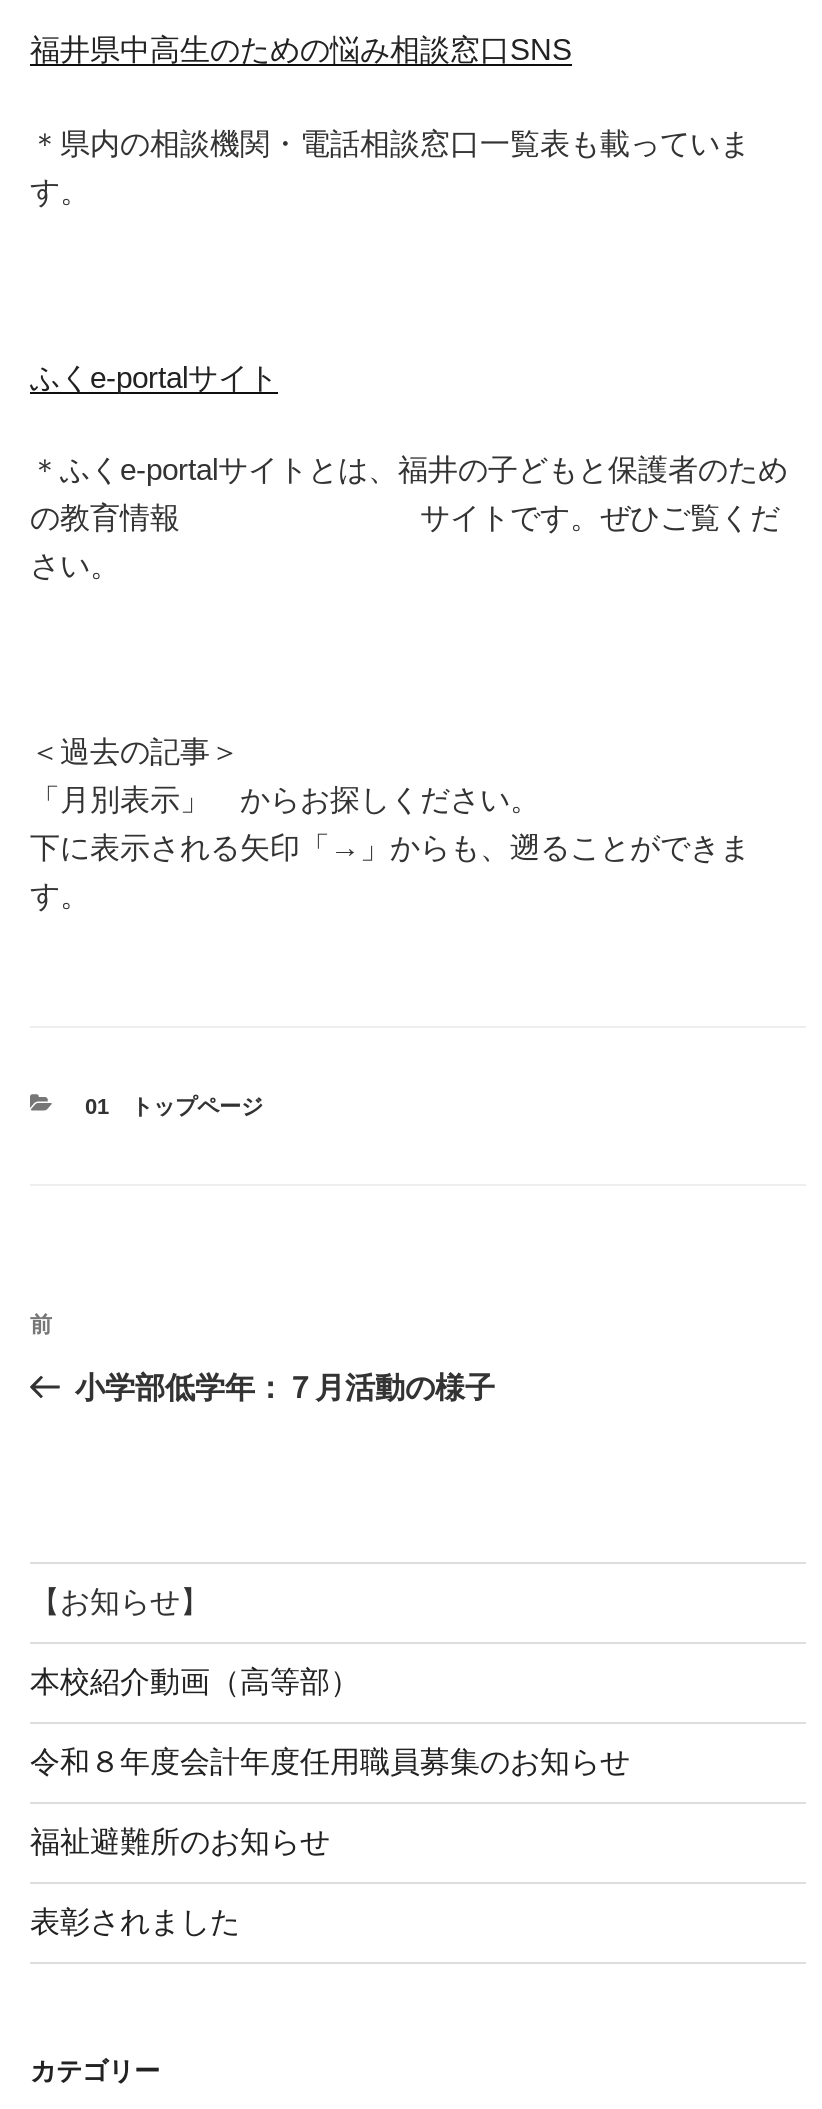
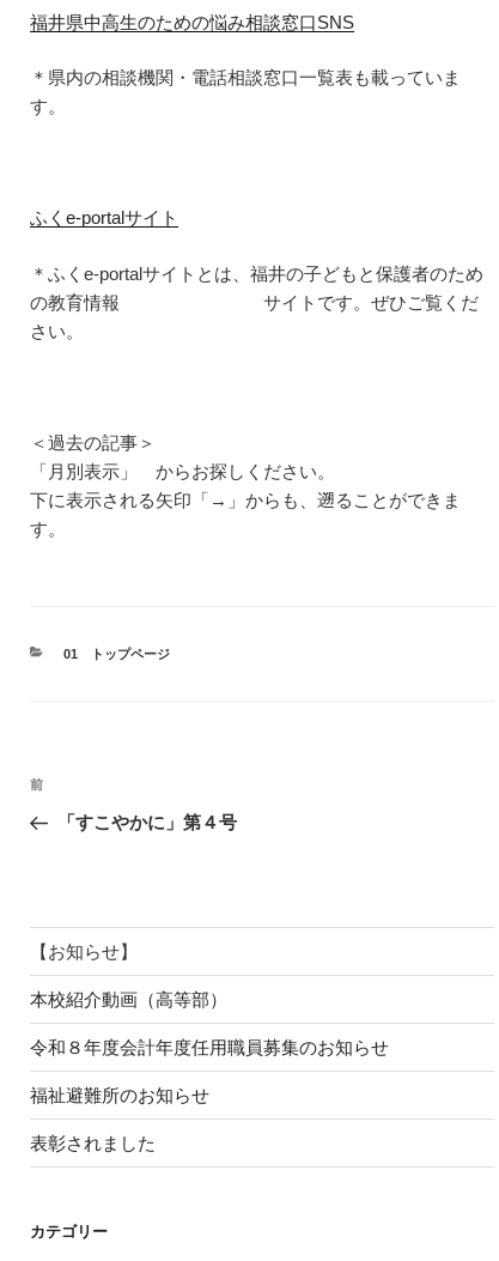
[75,1369,495,1403] 小学部低学年：７月活動の様子 -> [57,812,236,833] 「すこやかに」第４号

